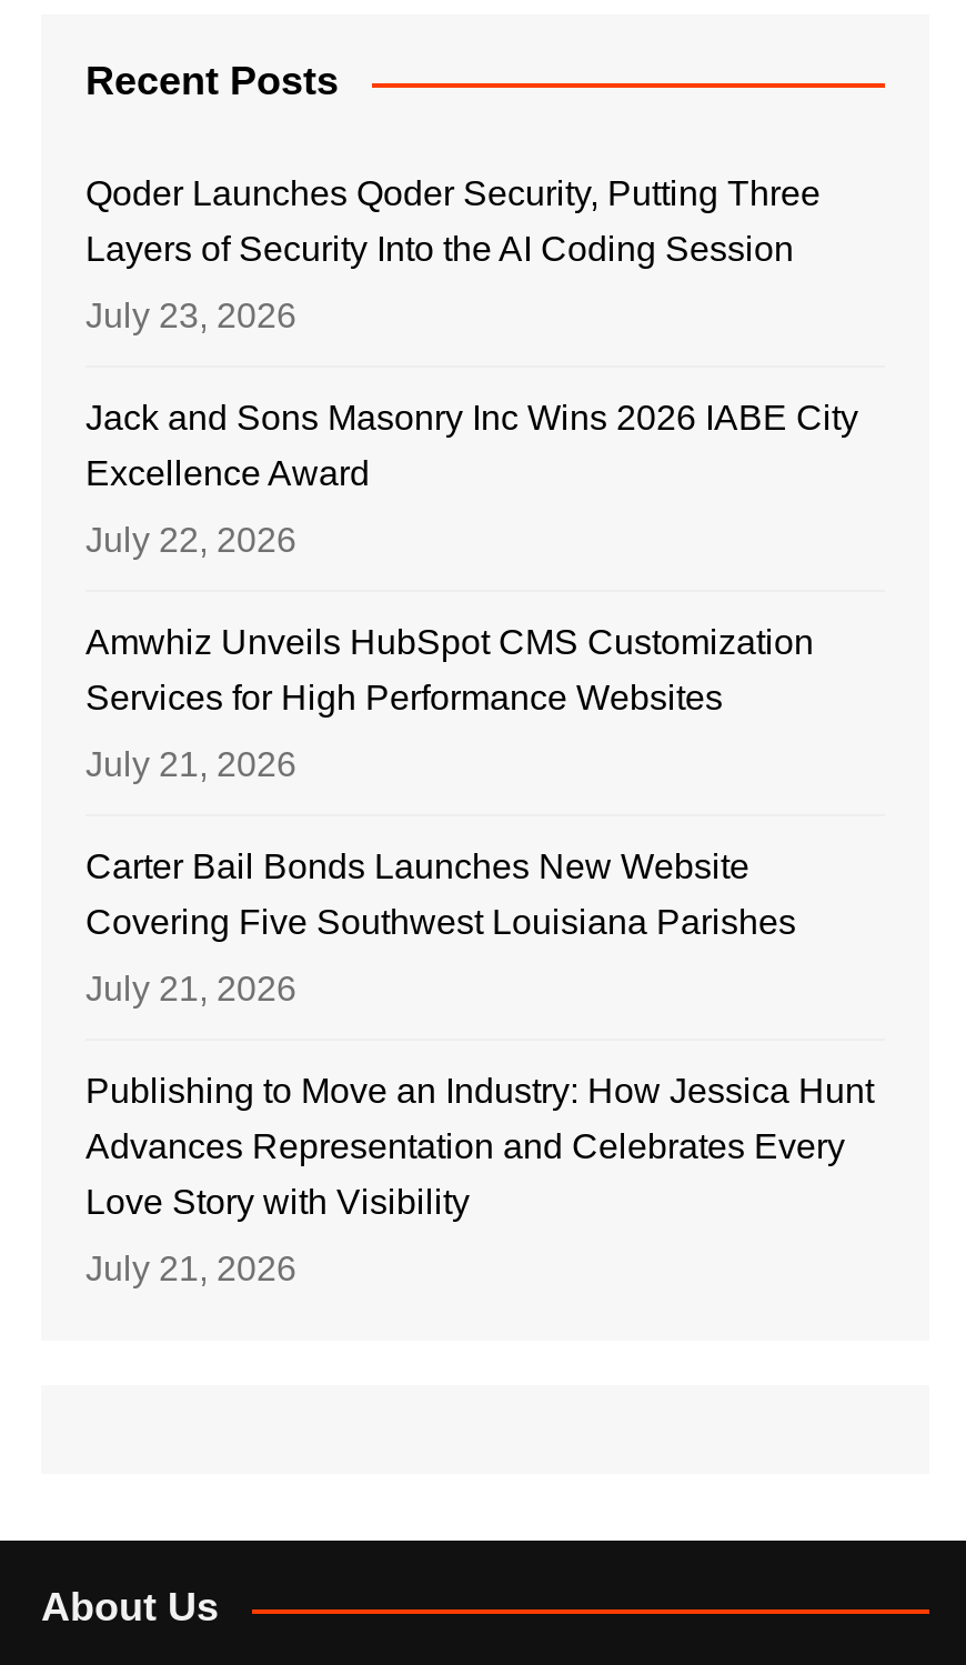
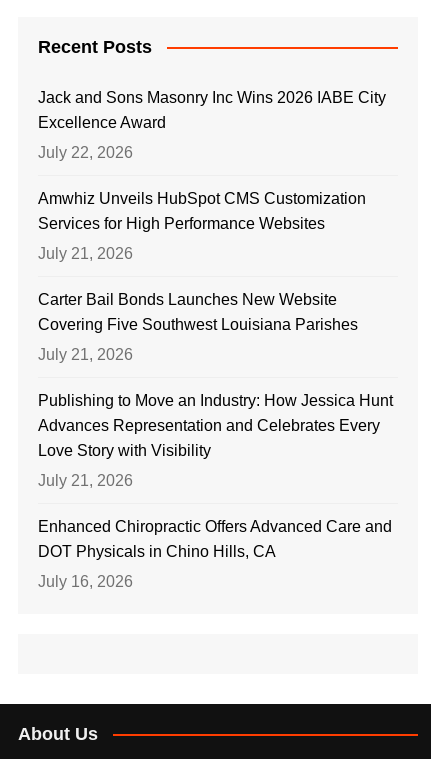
[85,176,821,336] Qoder Launches Qoder Security, Putting Three | Layers of Security Into the AI Coding Session | July 23, 2026 -> none
moved [85,400,874,1289] -> [38,89,393,489]: Jack and Sons Masonry Inc Wins 2026 IABE City | Excellence Award | July 22, 2026 | ... | Love Story with Visibility | July 21, 2026
none -> [38,518,392,590] Enhanced Chiropractic Offers Advanced Care and | DOT Physicals in Chino Hills, CA | July 16, 2026

